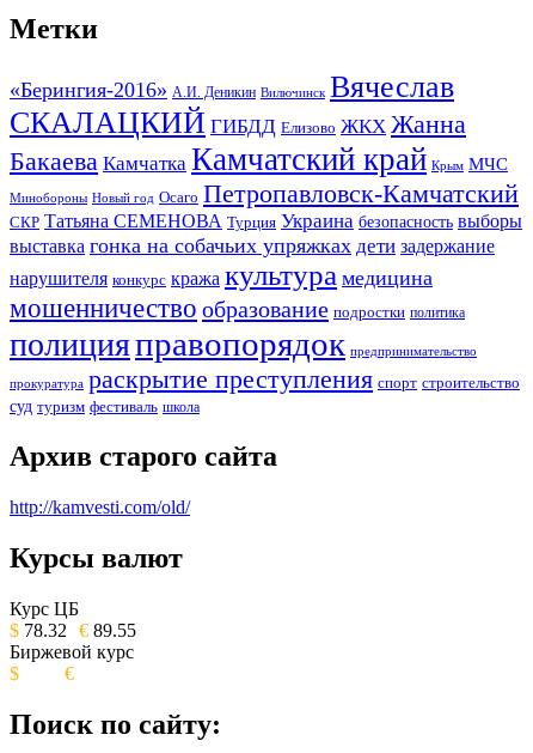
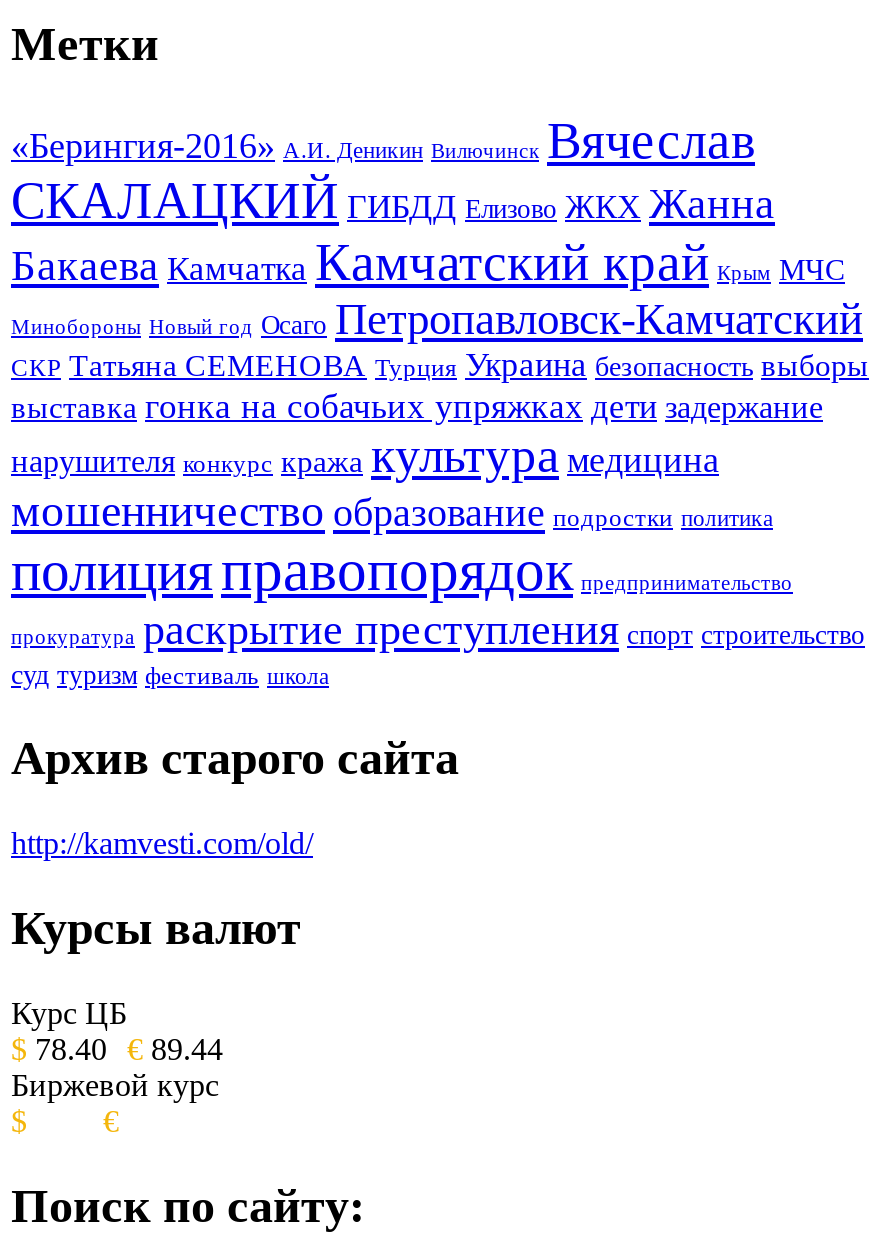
[10,620,136,640] $ 78.32 € 89.55 -> [11,1032,223,1066] $ 78.40 € 89.44

